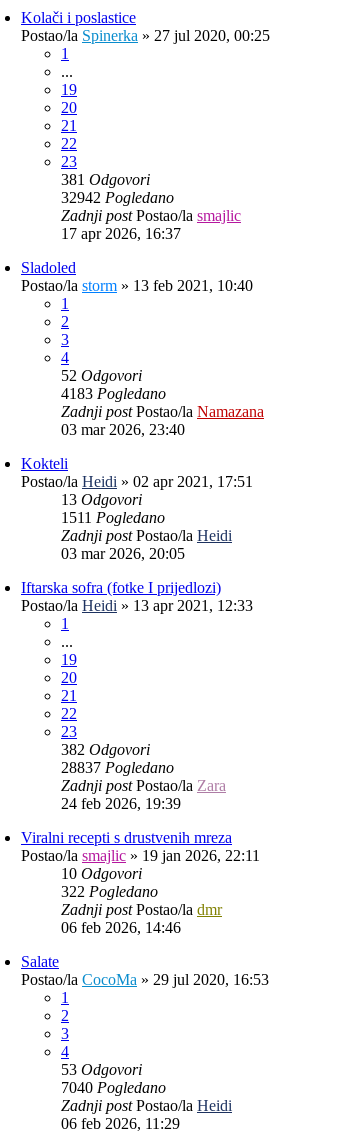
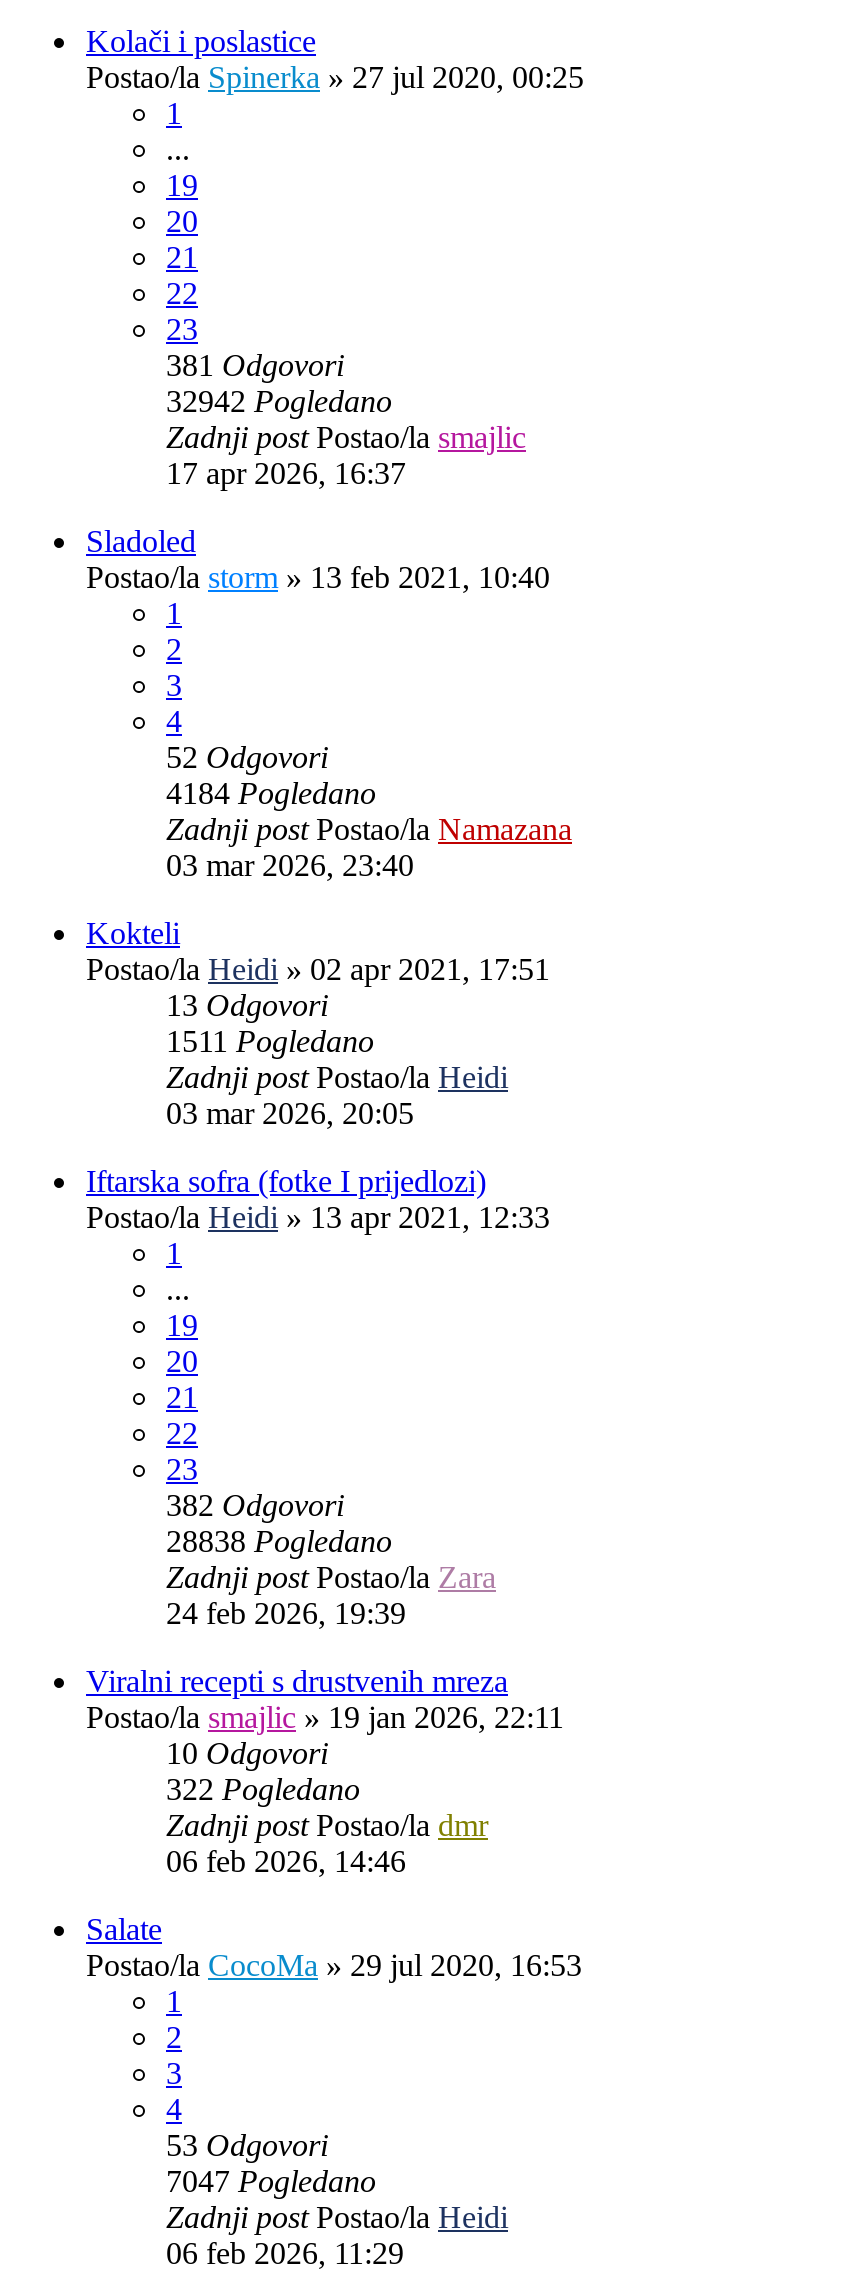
[61,385,166,402] 4183 Pogledano -> [166,776,376,810] 4184 Pogledano
[61,759,174,776] 28837 Pogledano -> [166,1524,392,1558] 28838 Pogledano
[61,1079,166,1096] 7040 Pogledano -> [166,2164,376,2198] 7047 Pogledano

